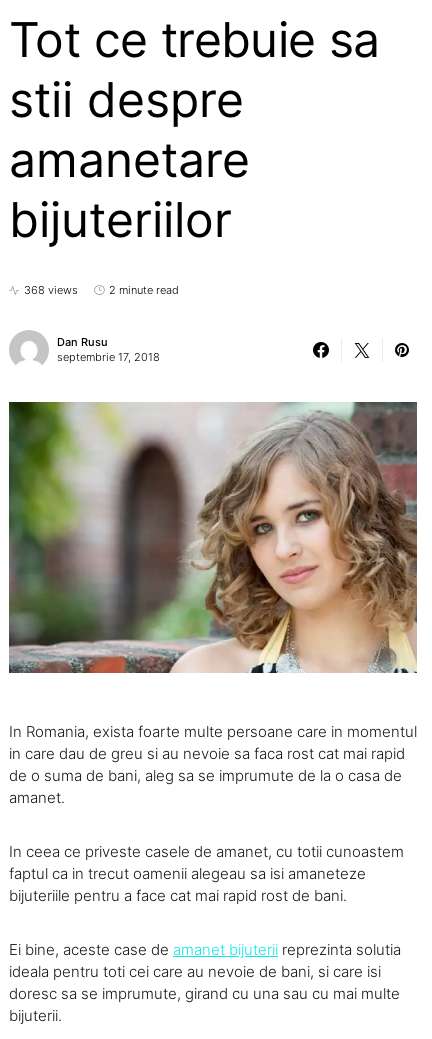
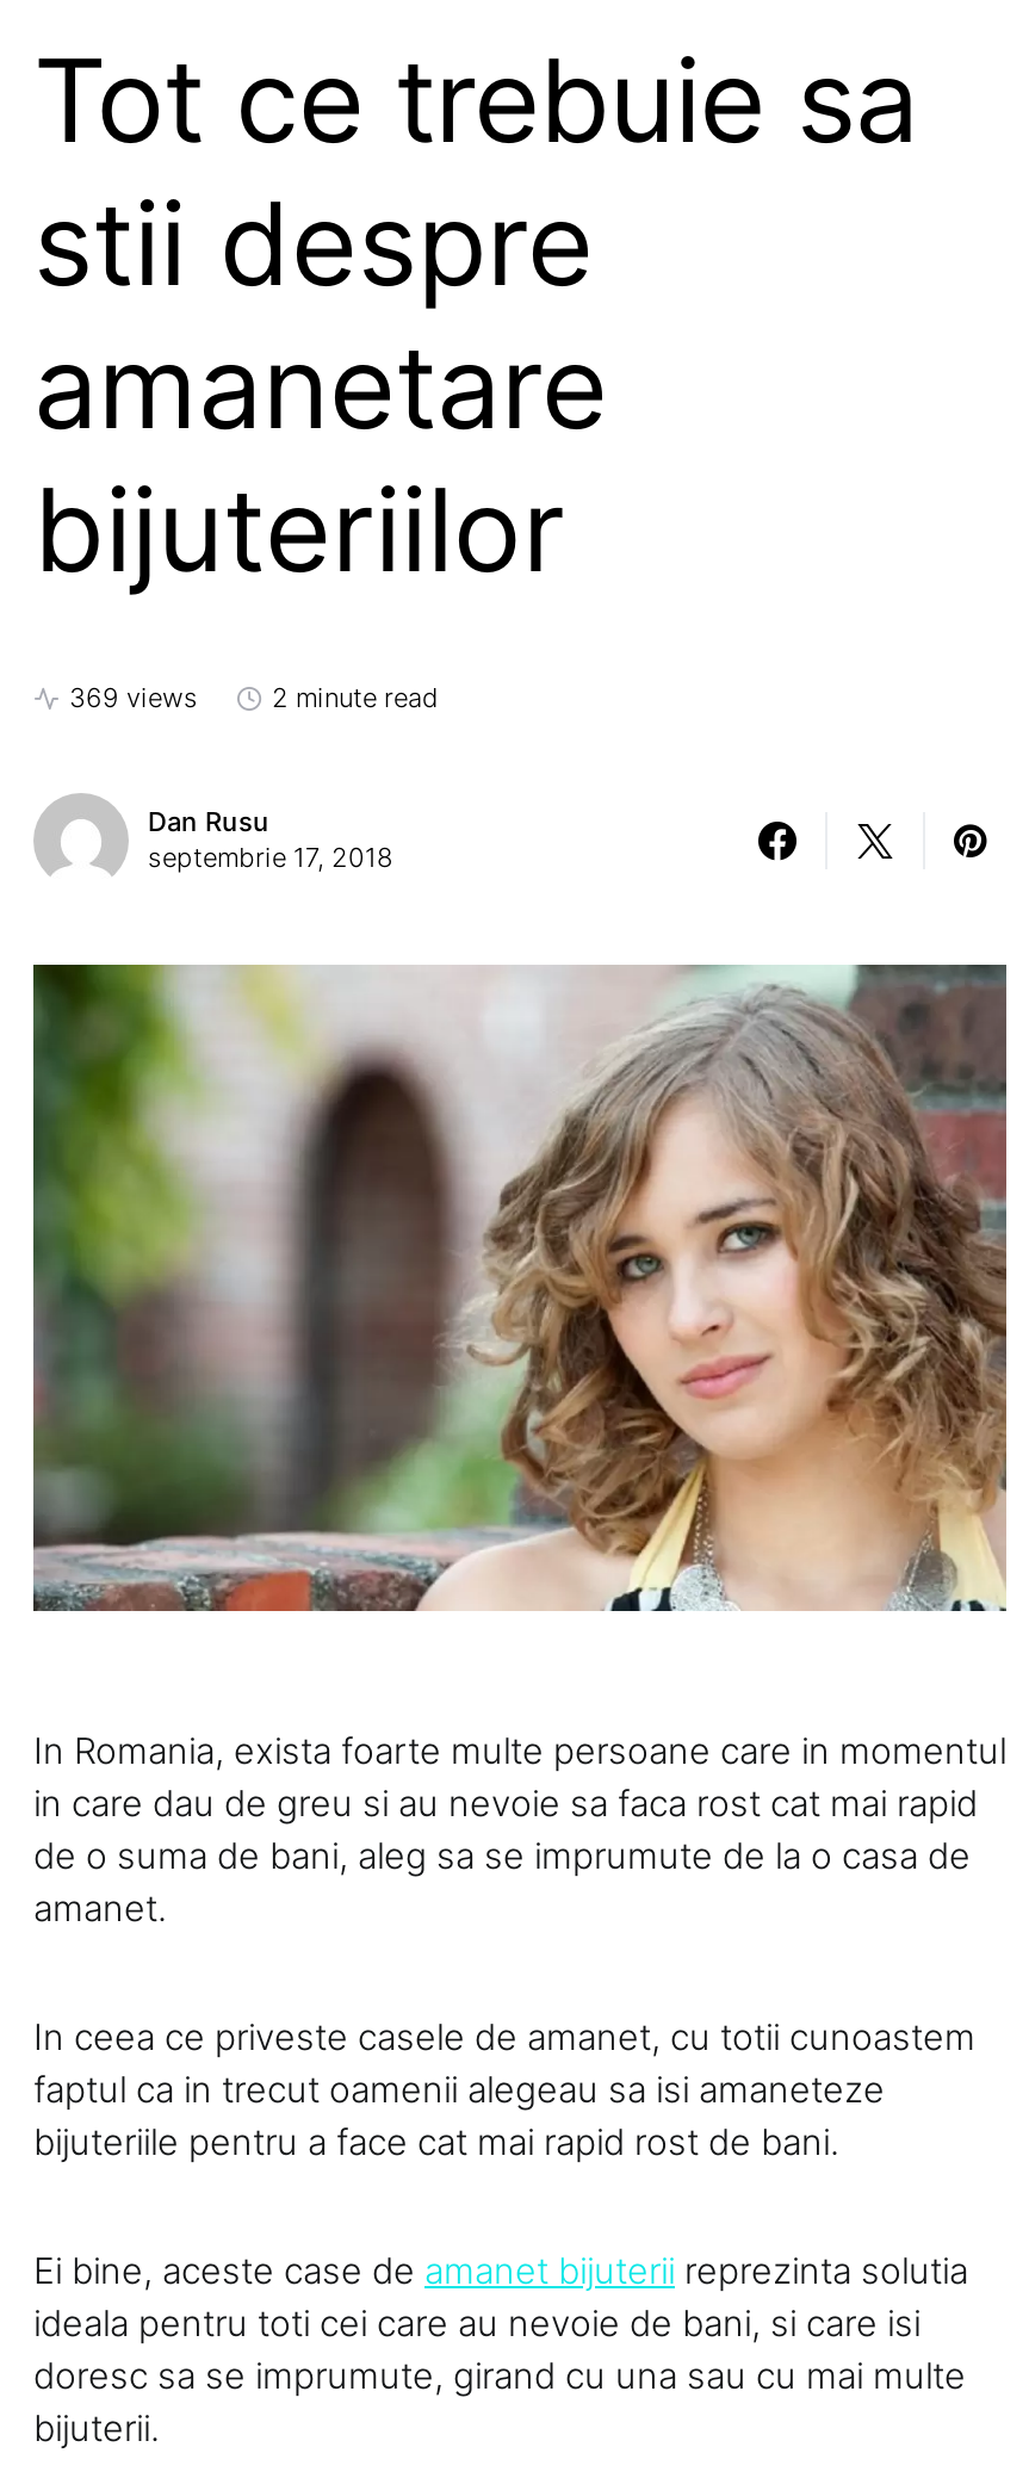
[24,283,78,297] 368 views -> [69,681,198,714] 369 views

